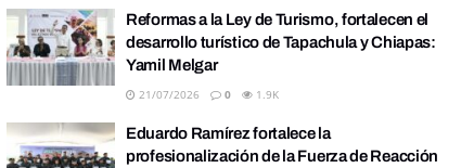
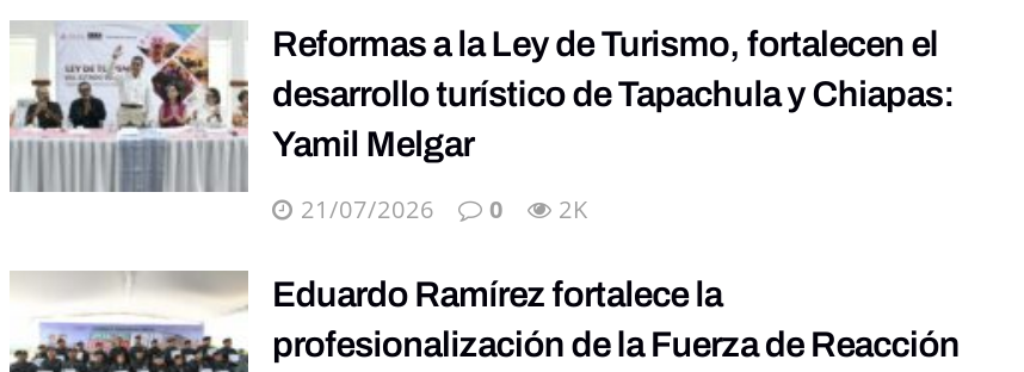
[136,86,279,102] 21/07/2026 0 1.9K -> [294,193,587,226] 21/07/2026 0 2K

